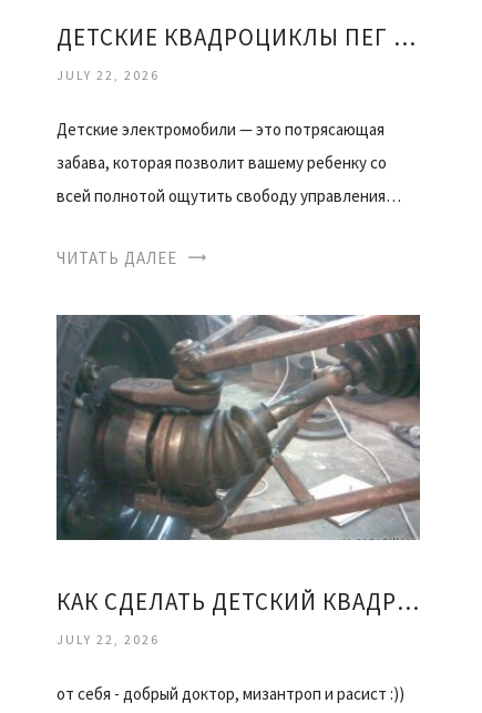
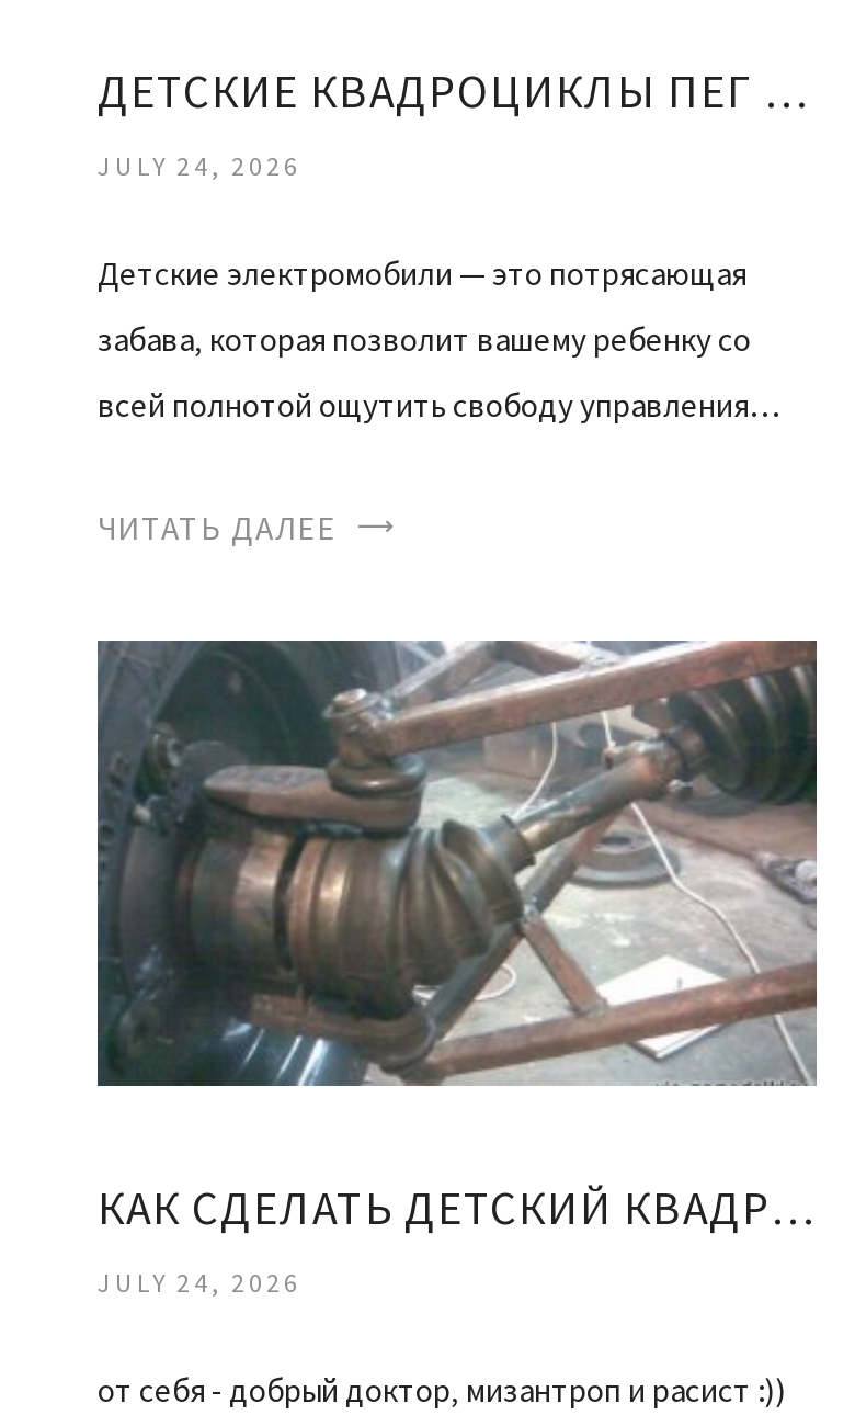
[57,67,160,83] JULY 22, 2026 -> [98,149,301,182] JULY 24, 2026
[57,631,160,648] JULY 22, 2026 -> [98,1267,301,1300] JULY 24, 2026

